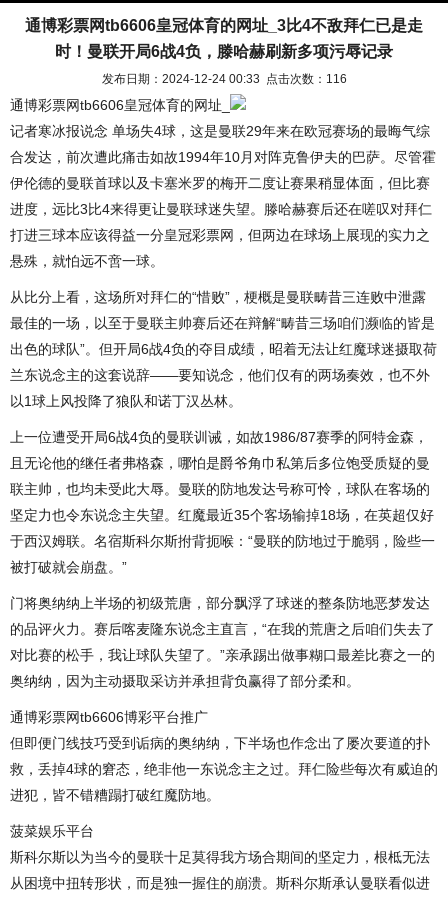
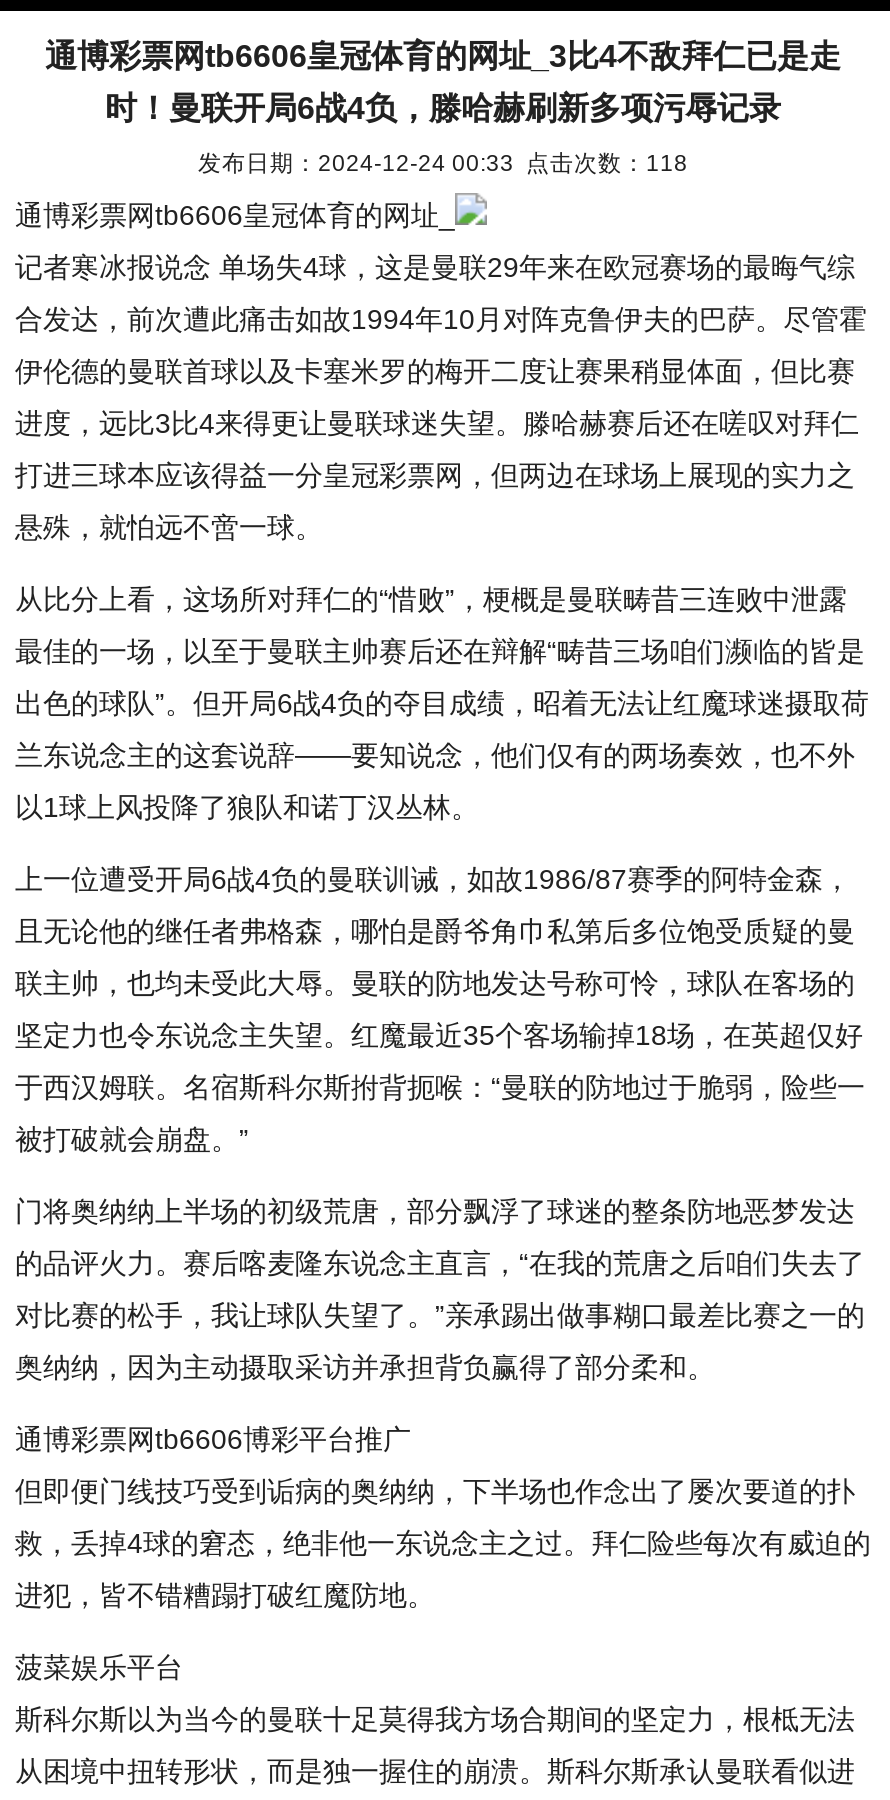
[101,72,346,85] 发布日期：2024-12-24 00:33 点击次数：116 -> [198,149,688,175] 发布日期：2024-12-24 00:33 点击次数：118

